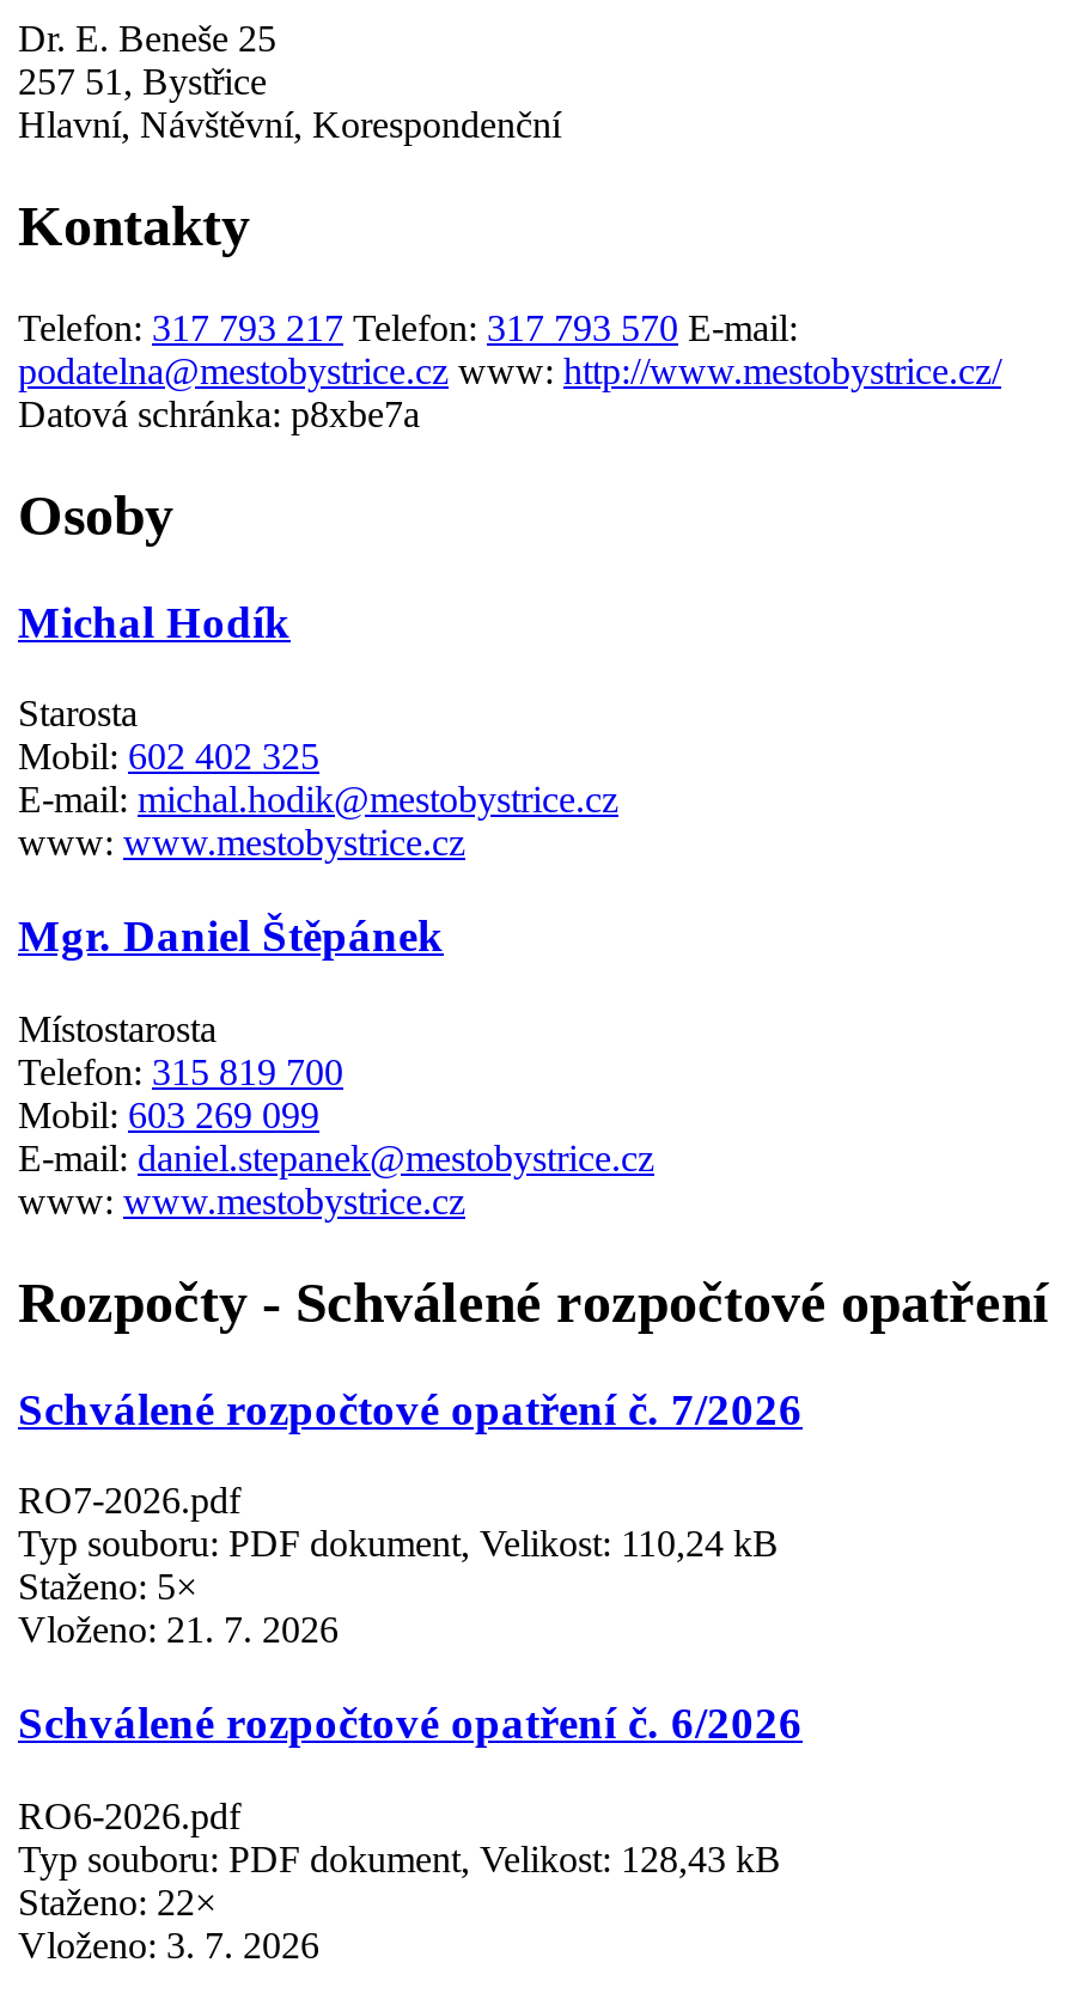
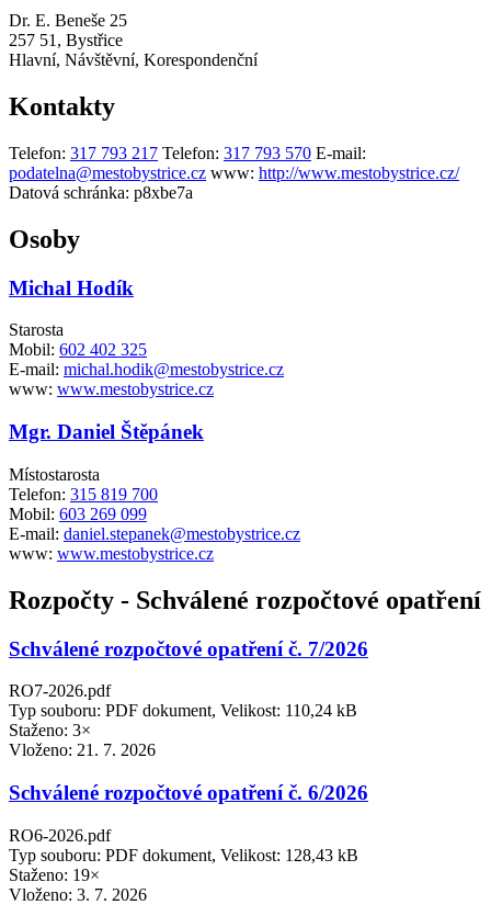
[18,1567,197,1608] Staženo: 5× -> [9,721,91,740] Staženo: 3×
[18,1882,217,1922] Staženo: 22× -> [9,865,100,884] Staženo: 19×

